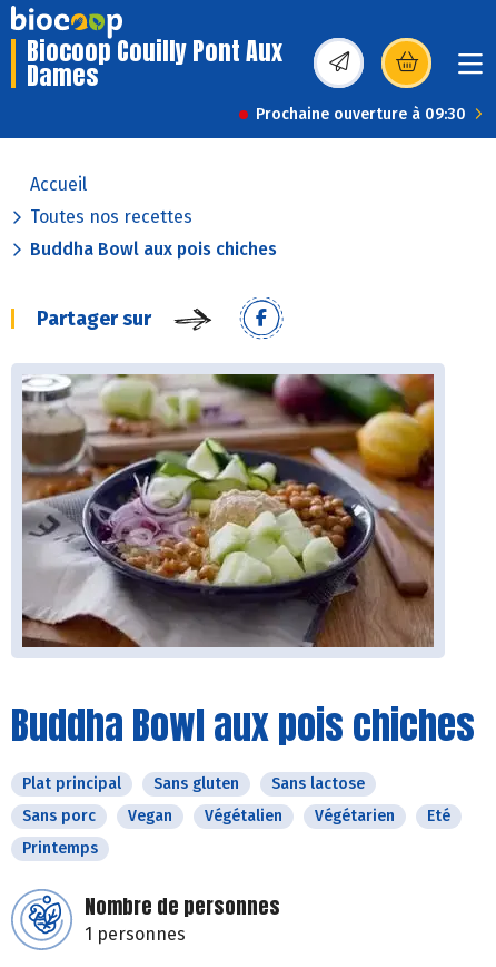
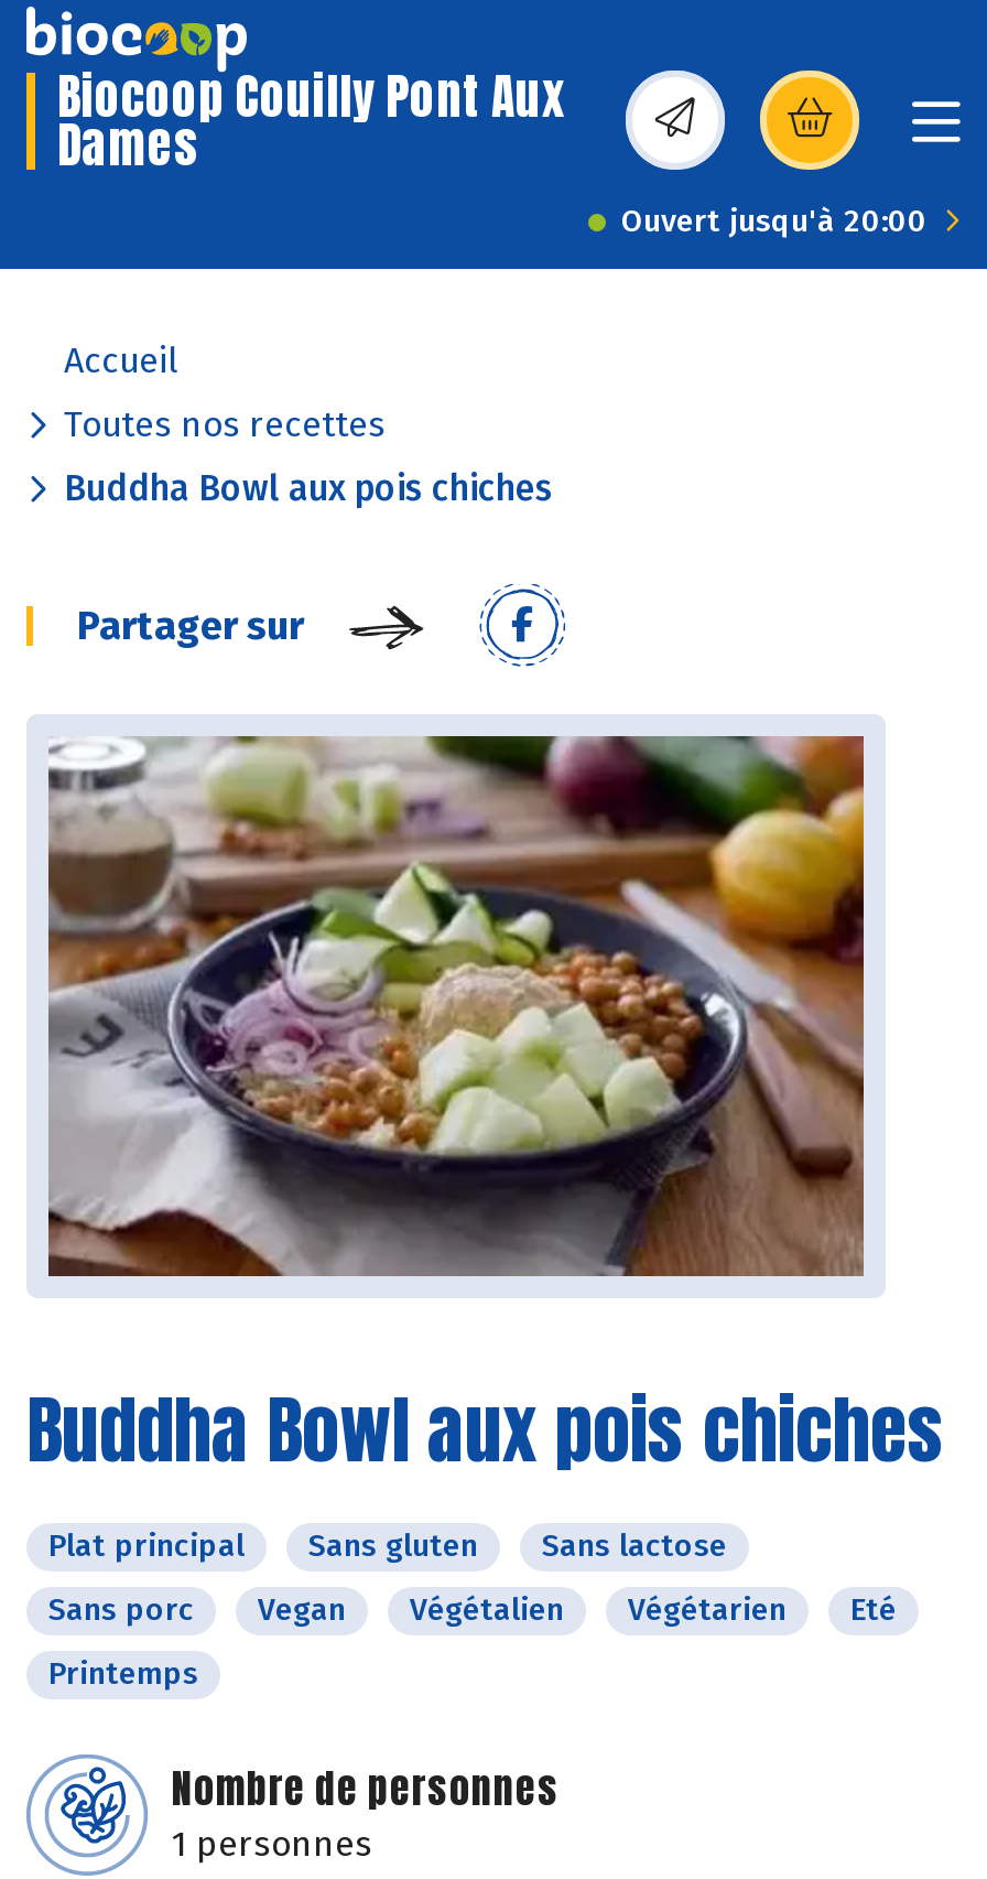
[256,105,466,124] Prochaine ouverture à 09:30 -> [621,203,928,240] Ouvert jusqu'à 20:00

